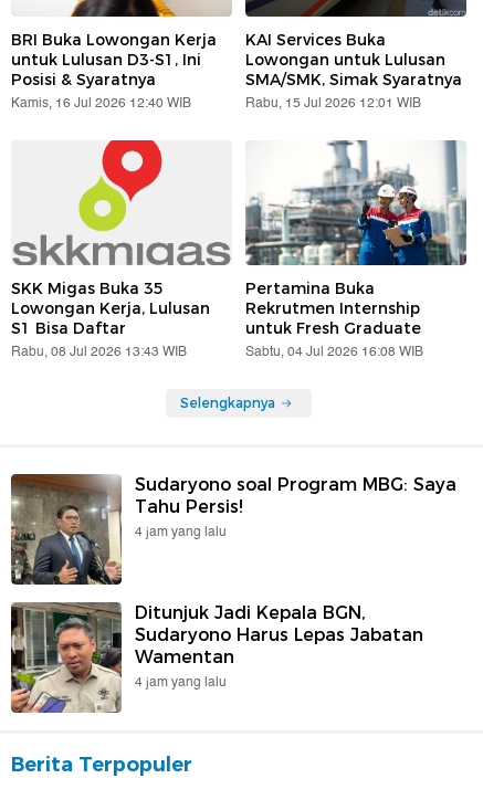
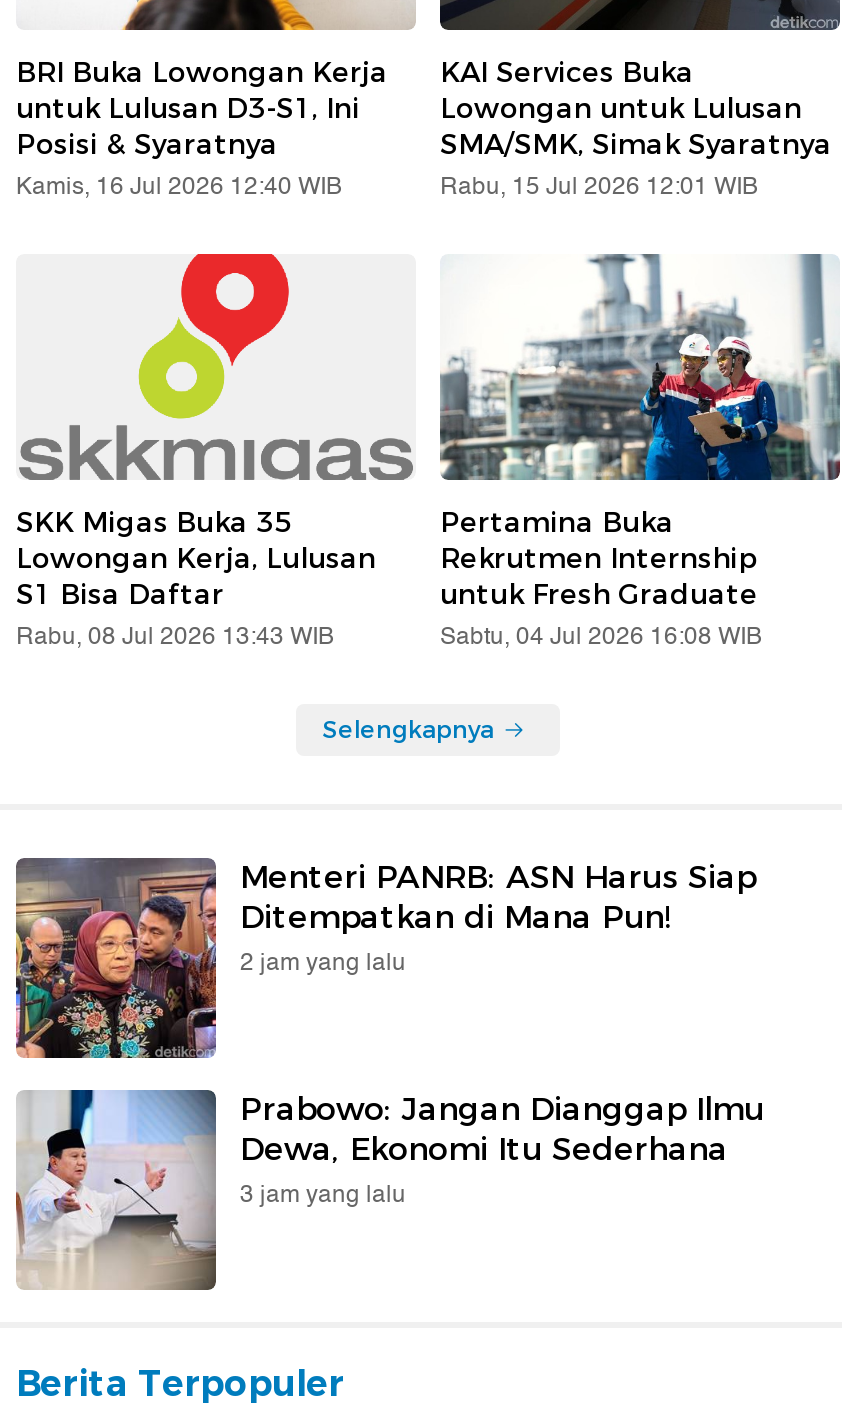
[10,473,456,586] [image] | Sudaryono soal Program MBG: Saya | Tahu Persis! | 4 jam yang lalu -> [14,856,756,1060] [image] | Menteri PANRB: ASN Harus Siap | Ditempatkan di Mana Pun! | 2 jam yang lalu
[10,601,423,714] [image] | Ditunjuk Jadi Kepala BGN, | Sudaryono Harus Lepas Jabatan | Wamentan | 4 jam yang lalu -> [14,1088,764,1290] [image] | Prabowo: Jangan Dianggap Ilmu | Dewa, Ekonomi Itu Sederhana | 3 jam yang lalu

